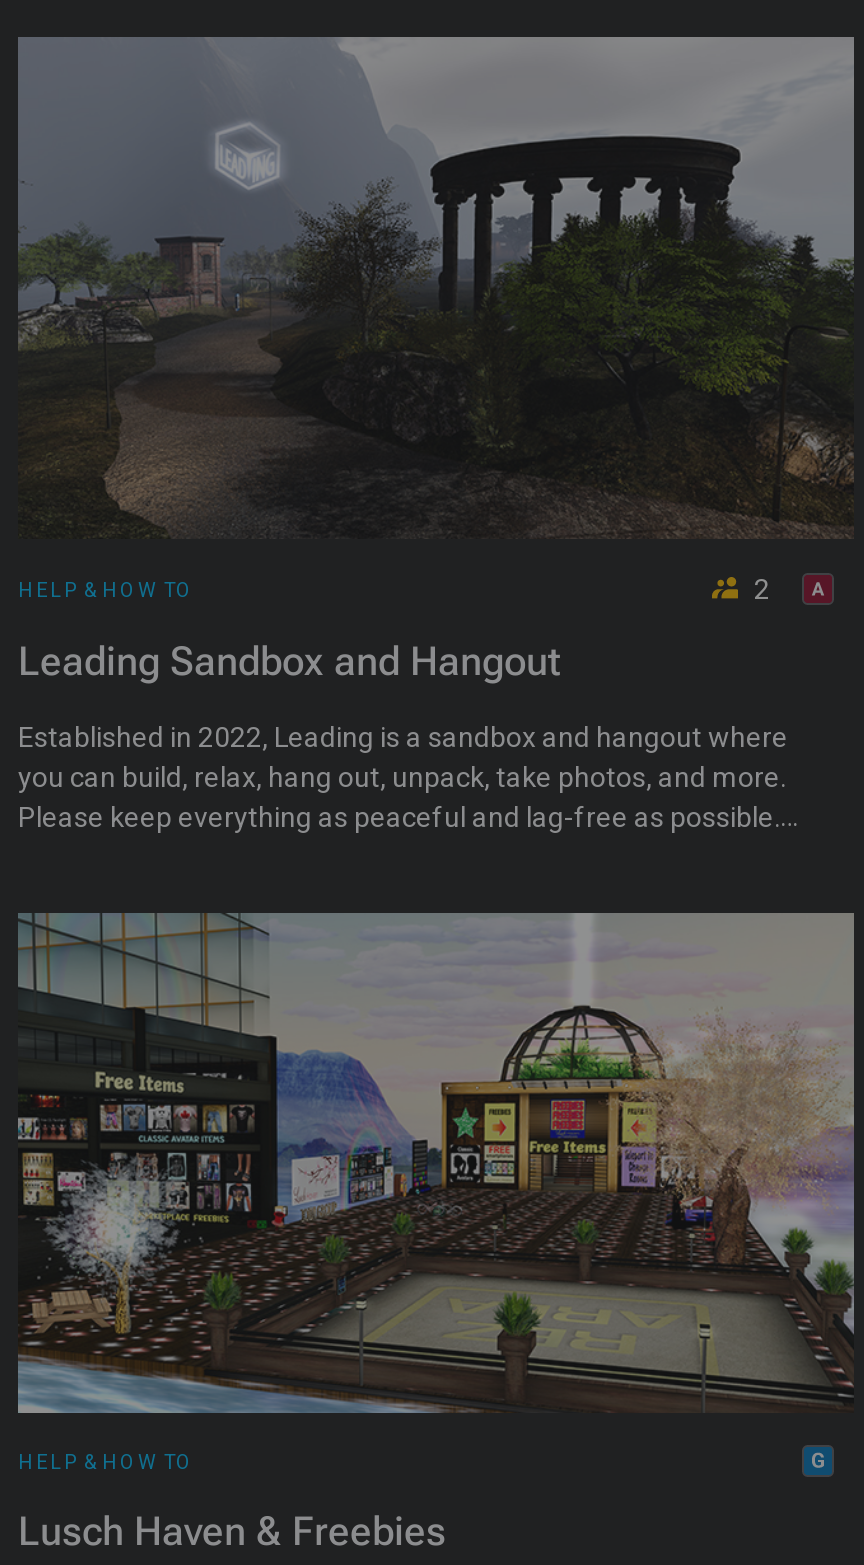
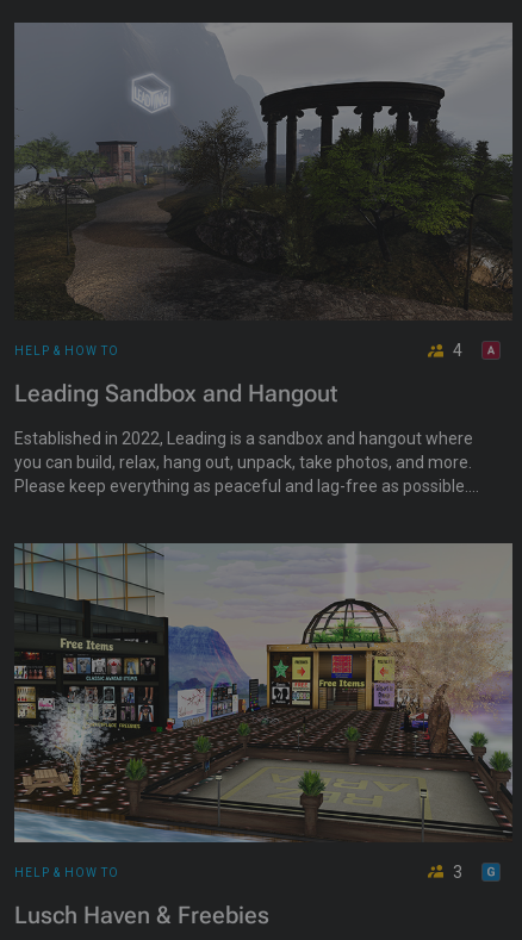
[754,572,770,604] 2 -> [453,341,462,360] 4
none -> [453,862,462,882] 3

